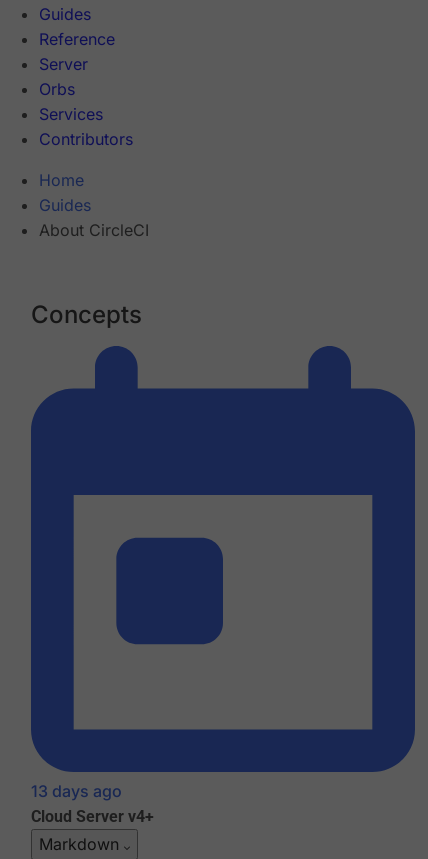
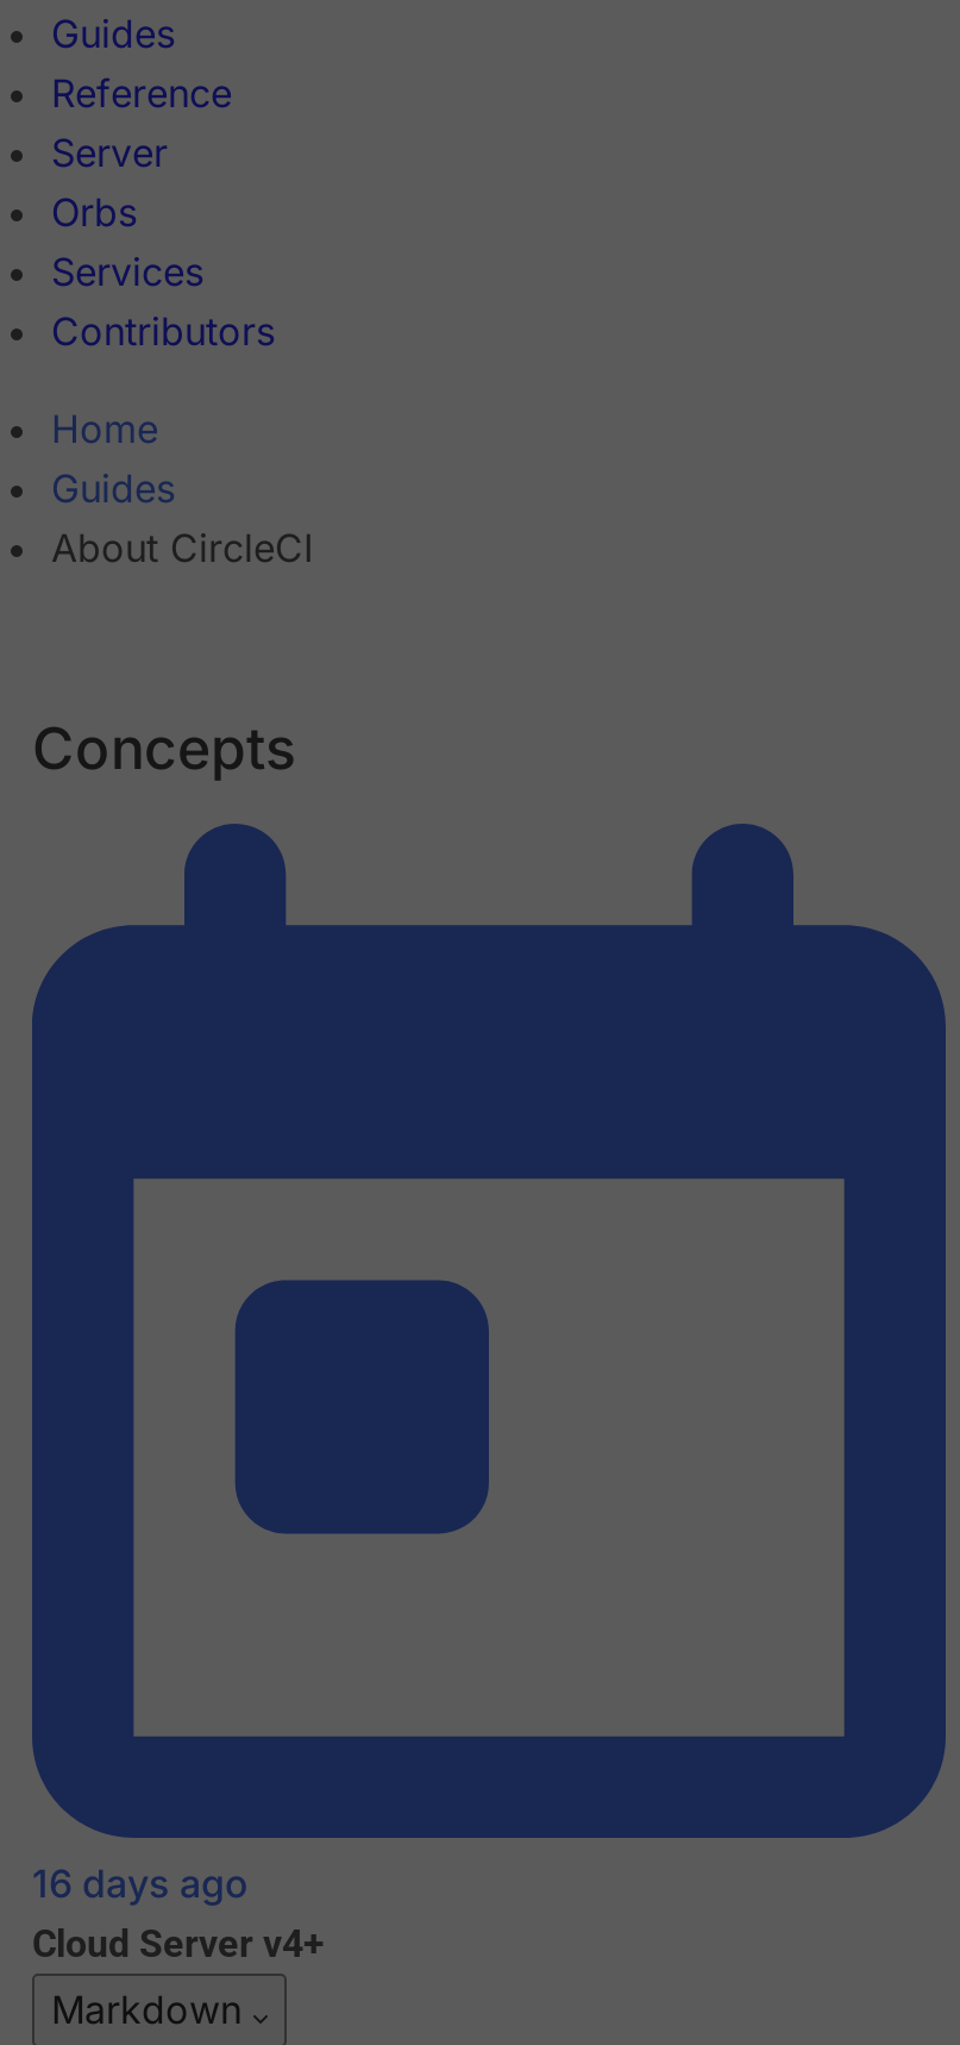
[31,781,122,801] 13 days ago -> [32,1860,249,1908] 16 days ago

